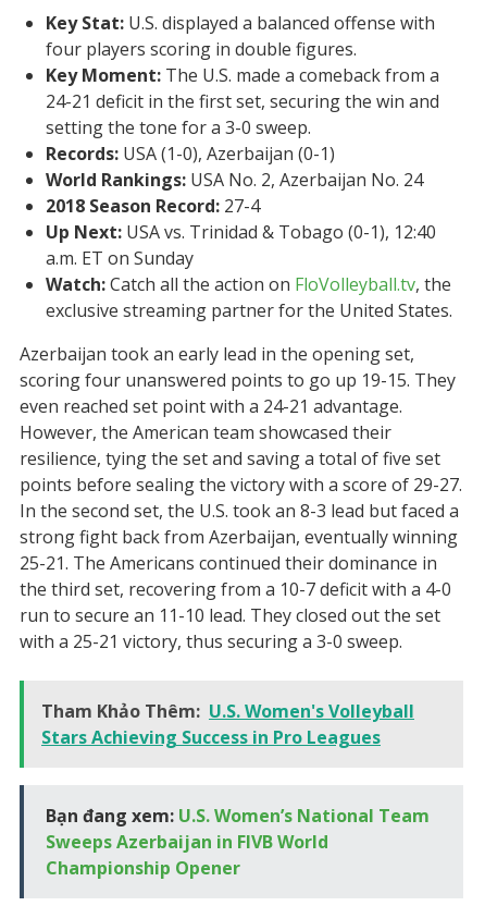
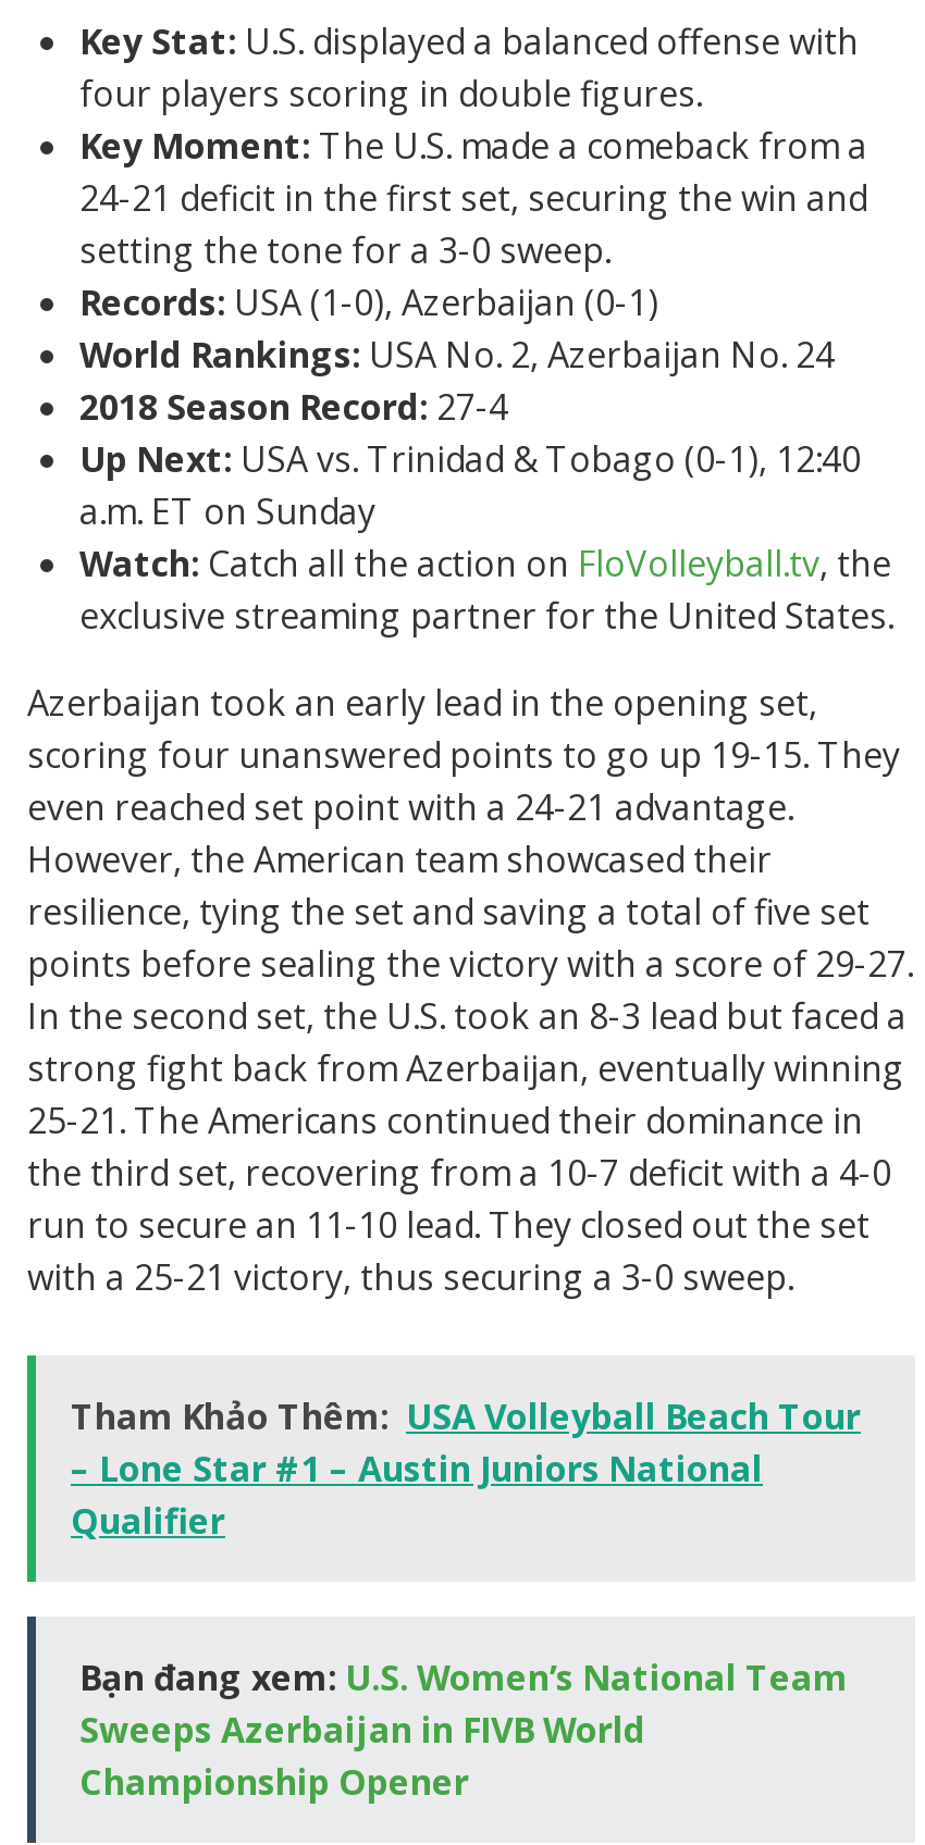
[41,699,414,749] Tham Khảo Thêm: U.S. Women's Volleyball | Stars Achieving Success in Pro Leagues -> [71,1392,861,1545] Tham Khảo Thêm: USA Volleyball Beach Tour | – Lone Star #1 – Austin Juniors National | Qualifier

